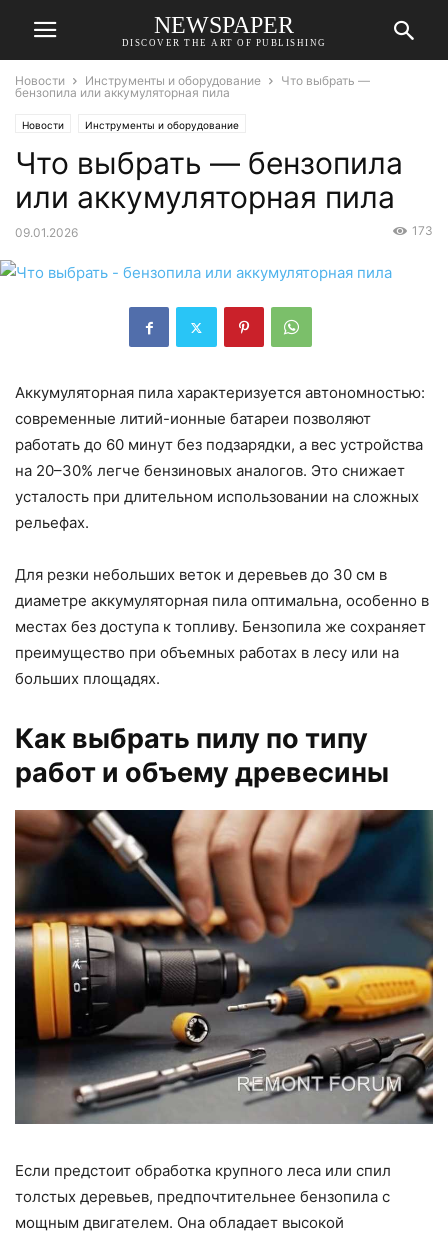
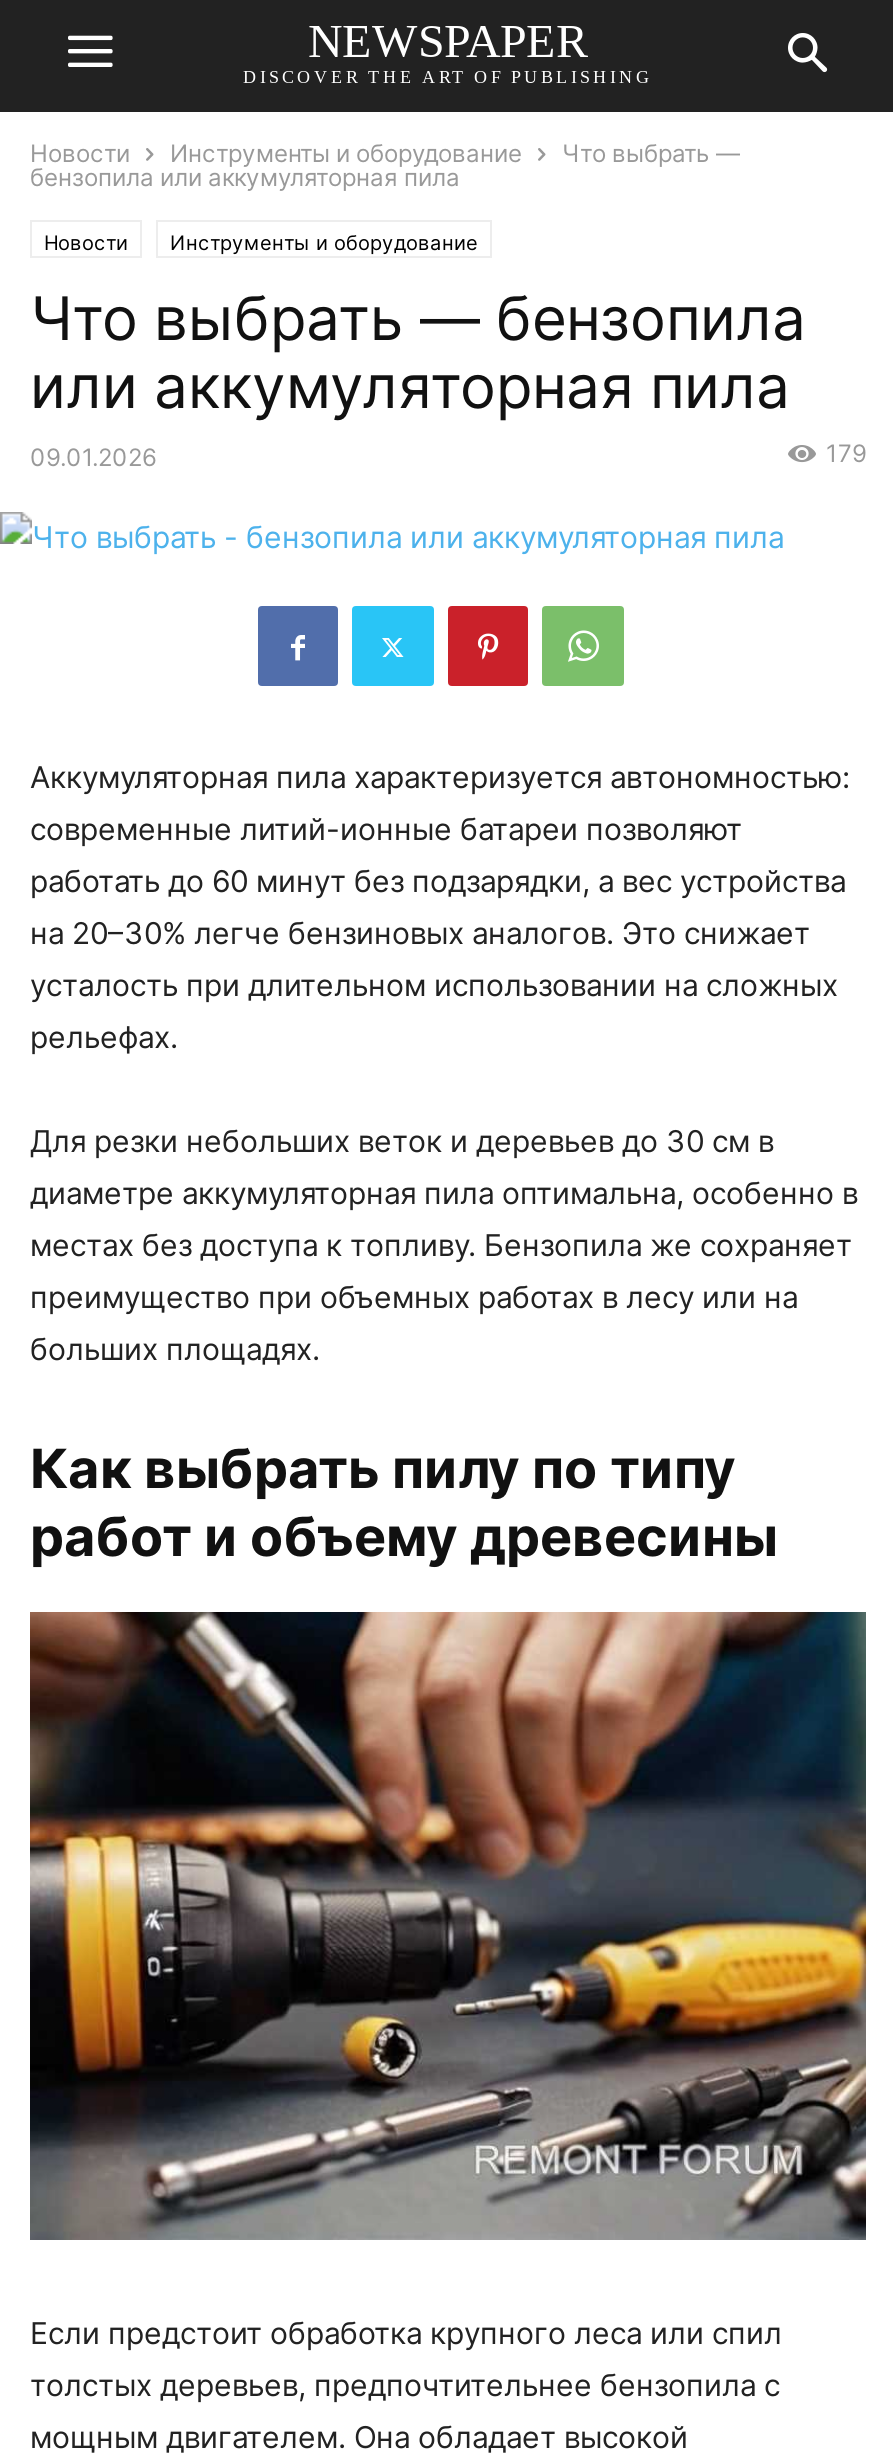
[412,223,433,238] 173 -> [826,438,866,468] 179

